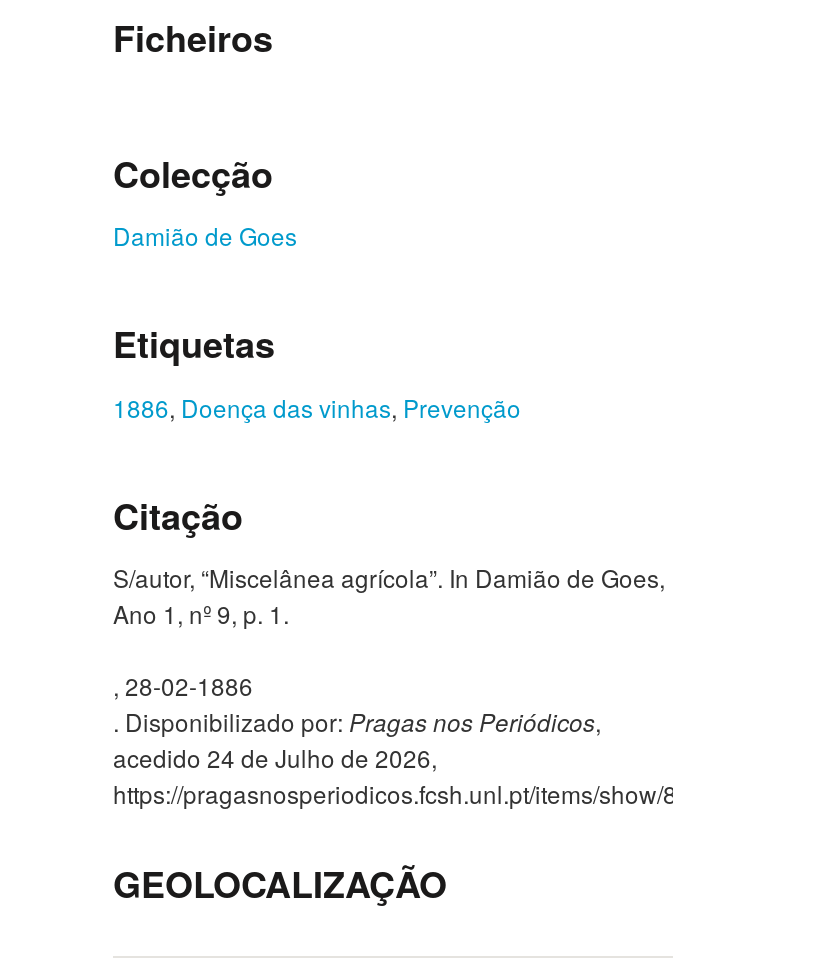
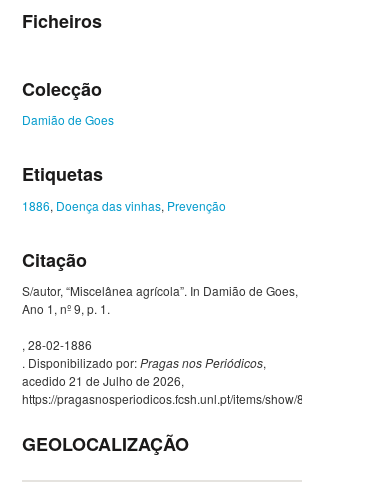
[113,740,437,774] acedido 24 de Julho de 2026, -> [22,372,184,389] acedido 21 de Julho de 2026,

